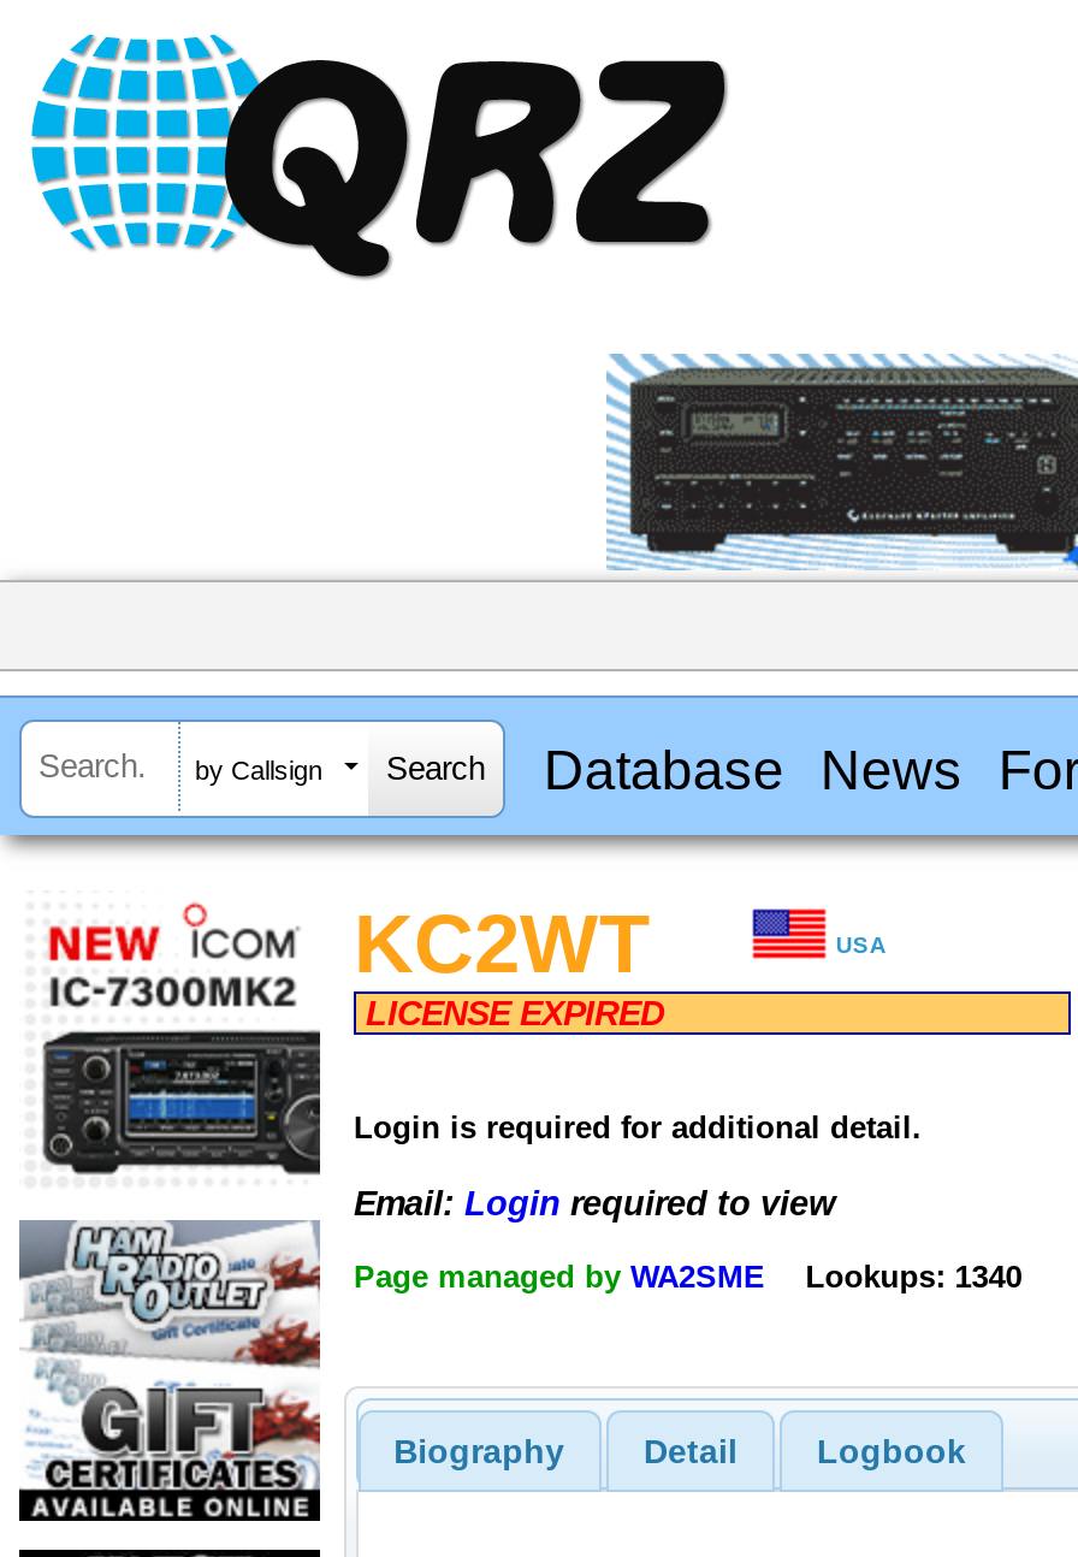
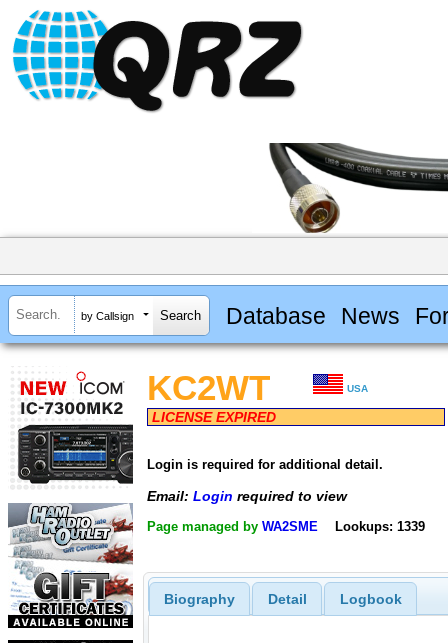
[604,351,1071,570] [image] -> [253,142,445,234] [image]
[354,1258,1022,1294] Page managed by WA2SME Lookups: 1340 -> [147,519,425,534] Page managed by WA2SME Lookups: 1339

